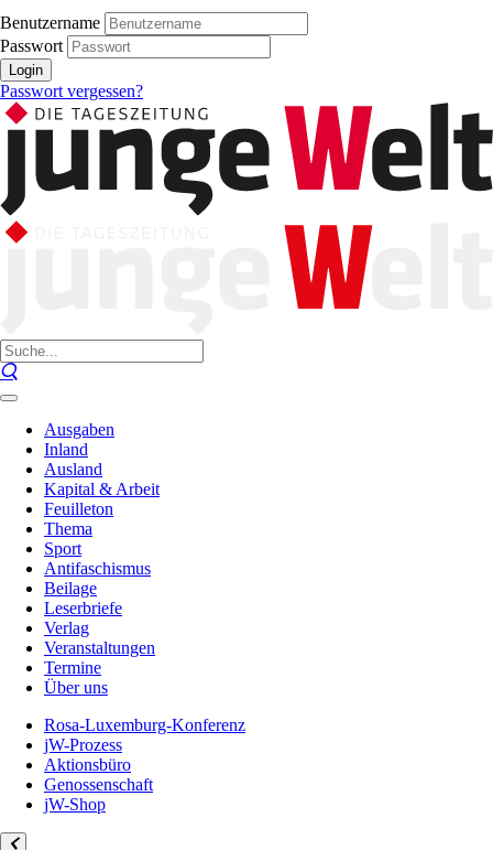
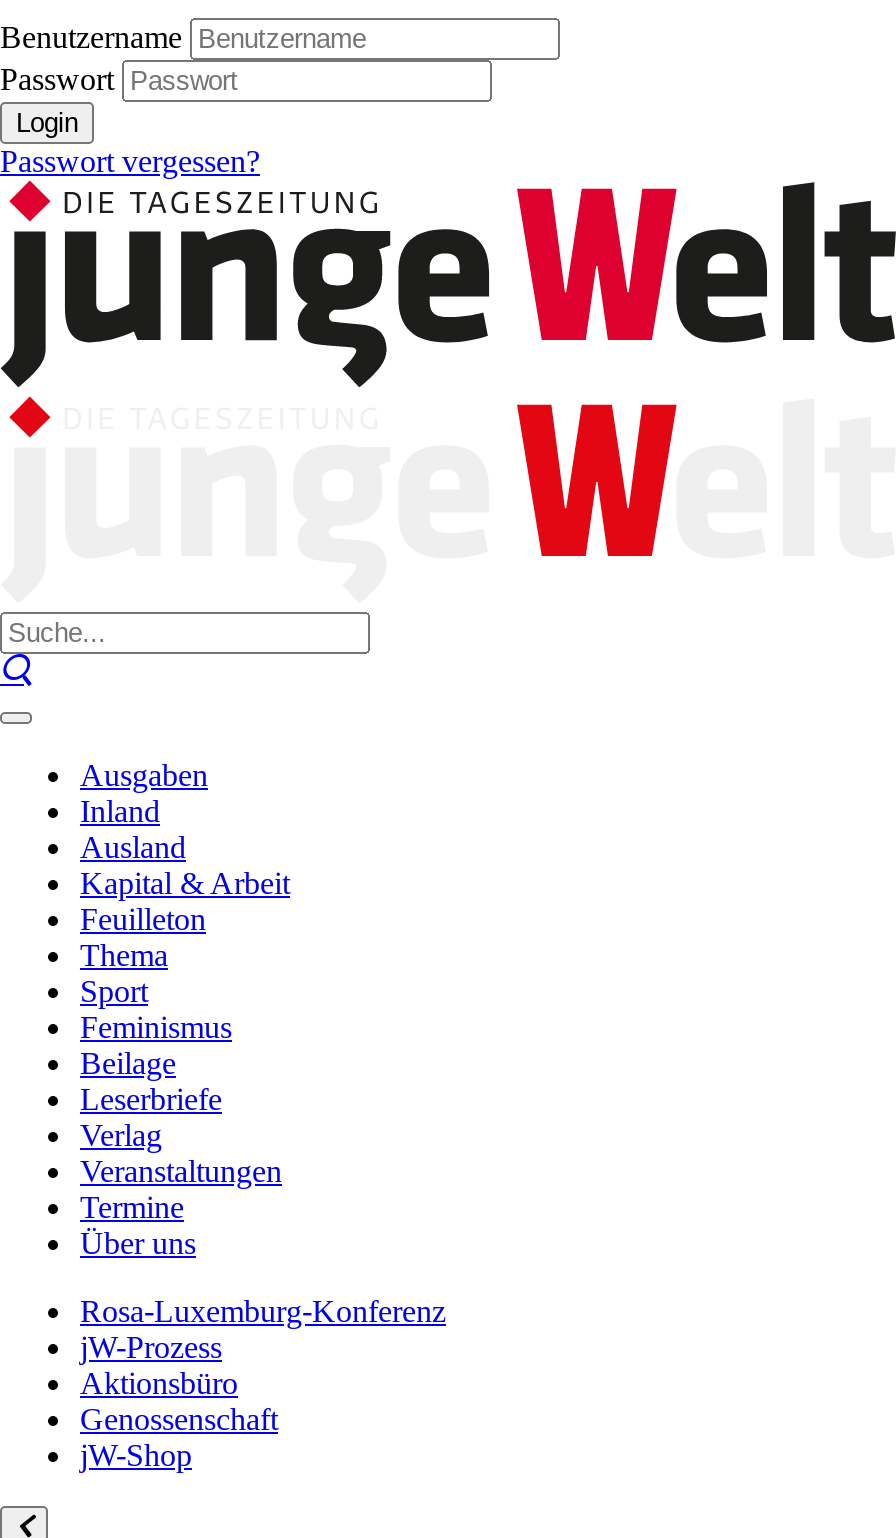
[44,559,151,578] Antifaschismus -> [80,1010,232,1044] Feminismus

